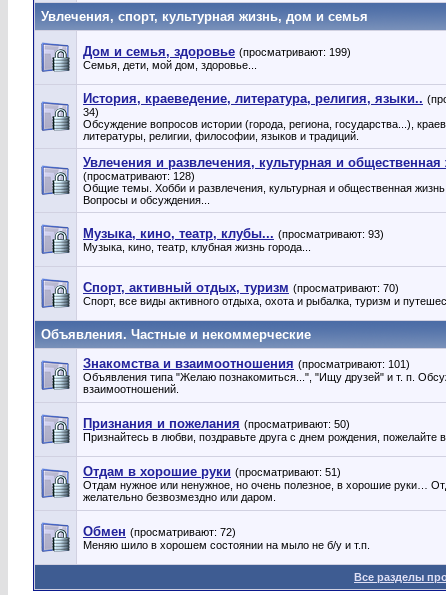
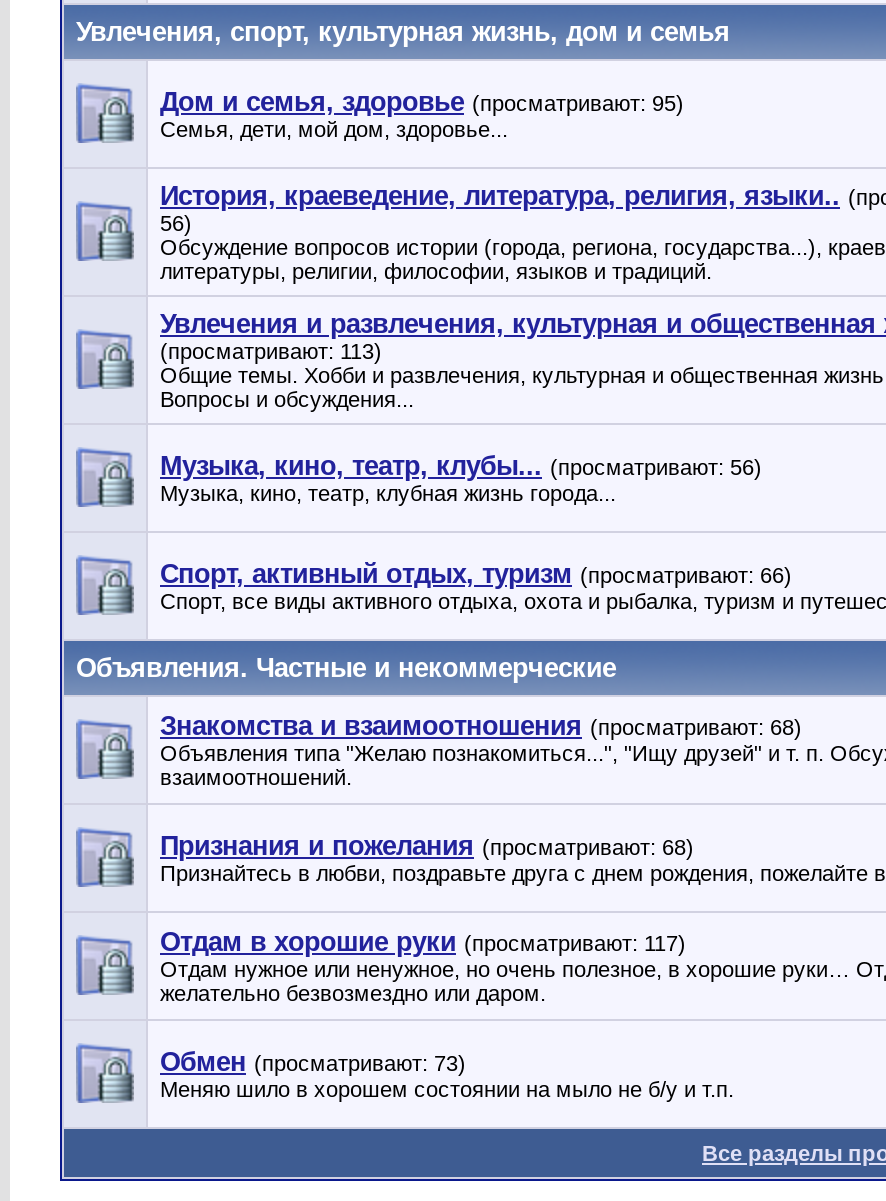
[83,44,351,59] Дом и семья, здоровье (просматривают: 199) -> [160,87,684,117] Дом и семья, здоровье (просматривают: 95)
[83,106,99,118] 34) -> [160,211,192,235] 56)
[83,170,195,182] (просматривают: 128) -> [160,339,382,363] (просматривают: 113)
[83,226,384,241] Музыка, кино, театр, клубы... (просматривают: 93) -> [160,451,762,481] Музыка, кино, театр, клубы... (просматривают: 56)
[83,280,399,295] Спорт, активный отдых, туризм (просматривают: 70) -> [160,559,792,589] Спорт, активный отдых, туризм (просматривают: 66)
[83,356,410,371] Знакомства и взаимоотношения (просматривают: 101) -> [160,711,802,741] Знакомства и взаимоотношения (просматривают: 68)
[83,416,350,431] Признания и пожелания (просматривают: 50) -> [160,831,694,861] Признания и пожелания (просматривают: 68)
[83,464,341,479] Отдам в хорошие руки (просматривают: 51) -> [160,927,686,957] Отдам в хорошие руки (просматривают: 117)
[83,524,236,539] Обмен (просматривают: 72) -> [160,1047,466,1077] Обмен (просматривают: 73)

